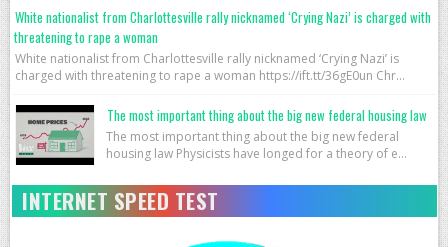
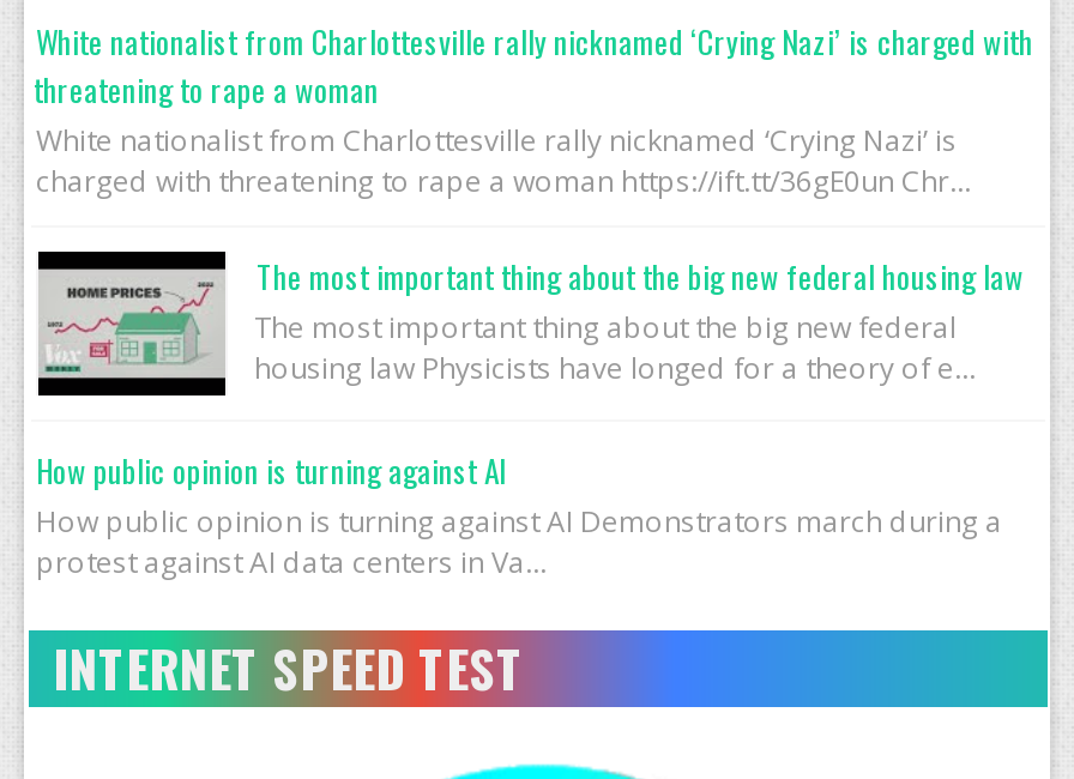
none -> [36,446,1002,583] How public opinion is turning against AI | How public opinion is turning against AI Demonstrators march during a | protest against AI data centers in Va...

